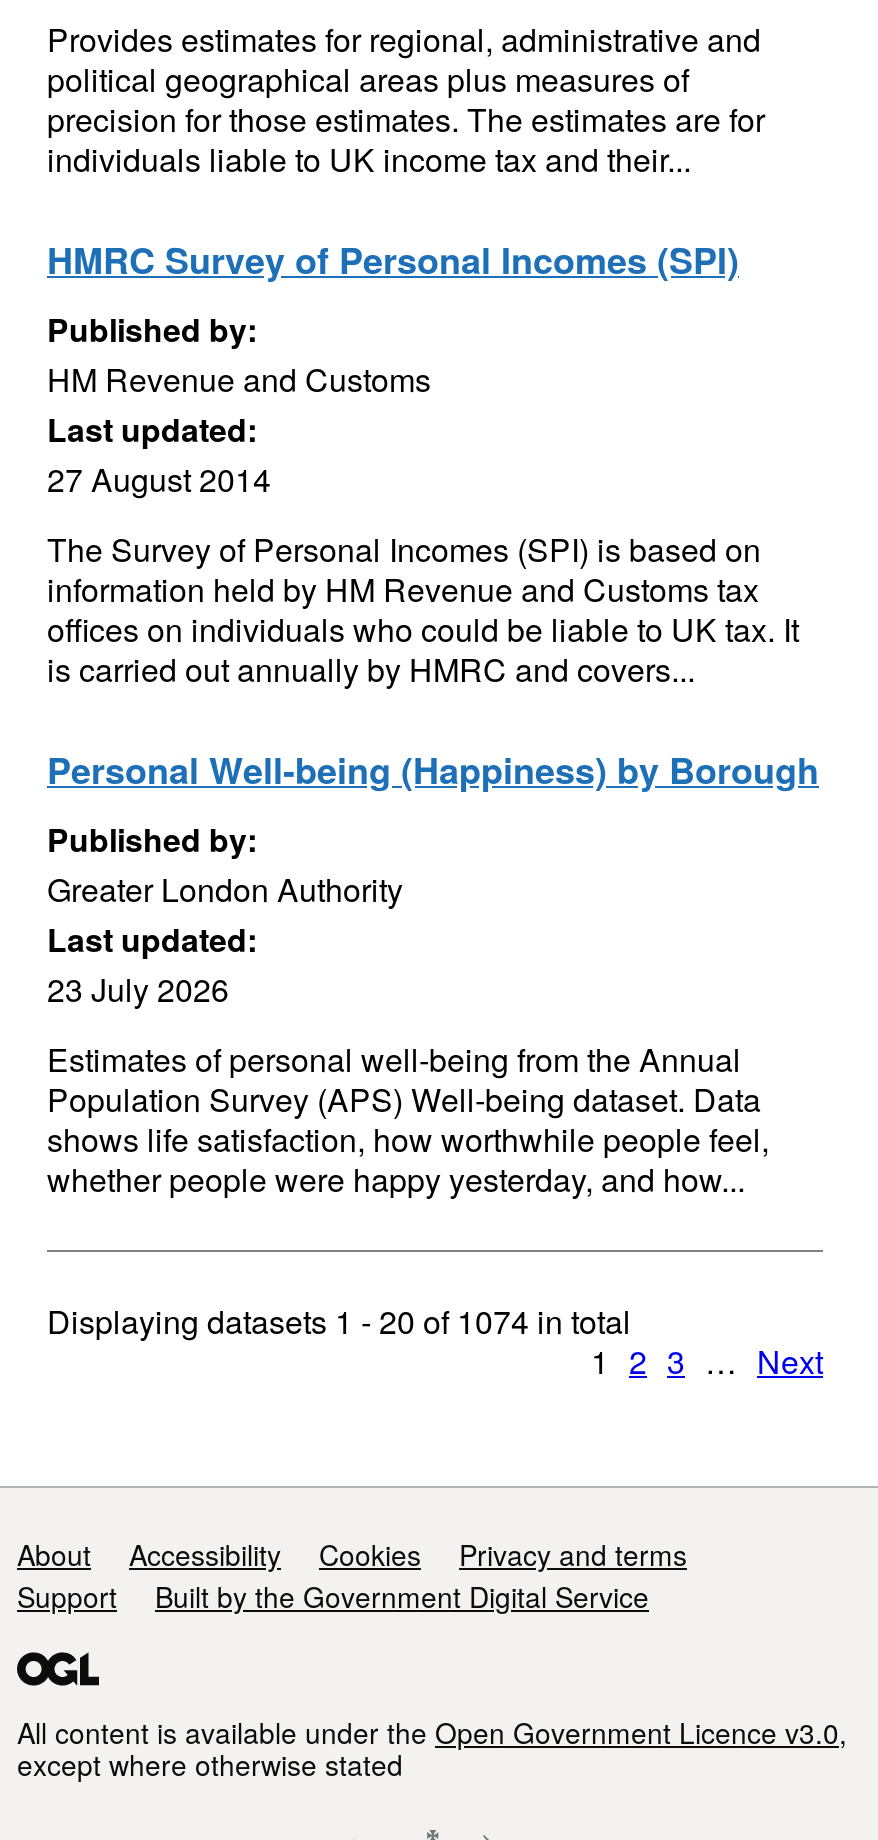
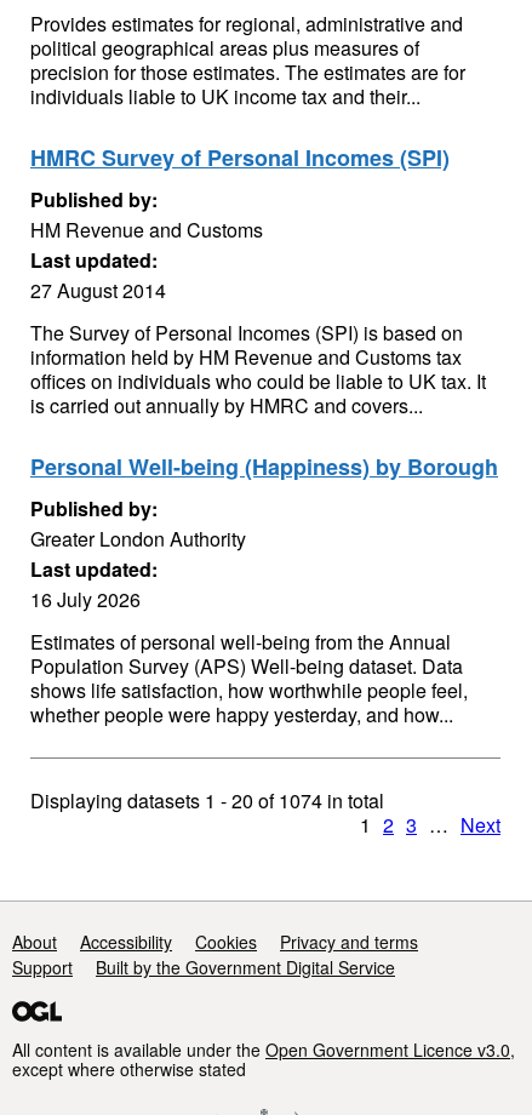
[47,966,229,1012] 23 July 2026 -> [30,585,141,613] 16 July 2026

